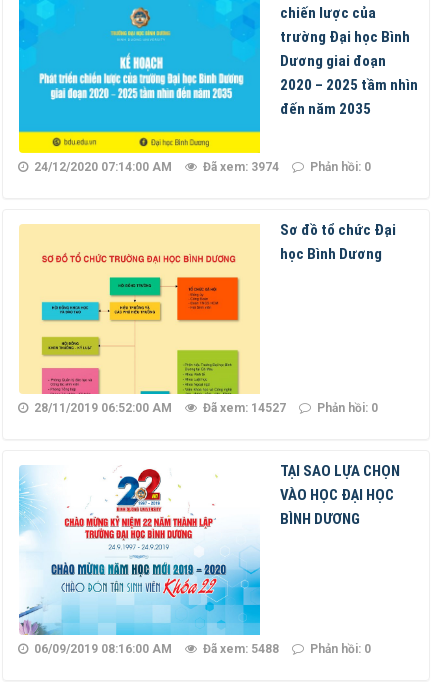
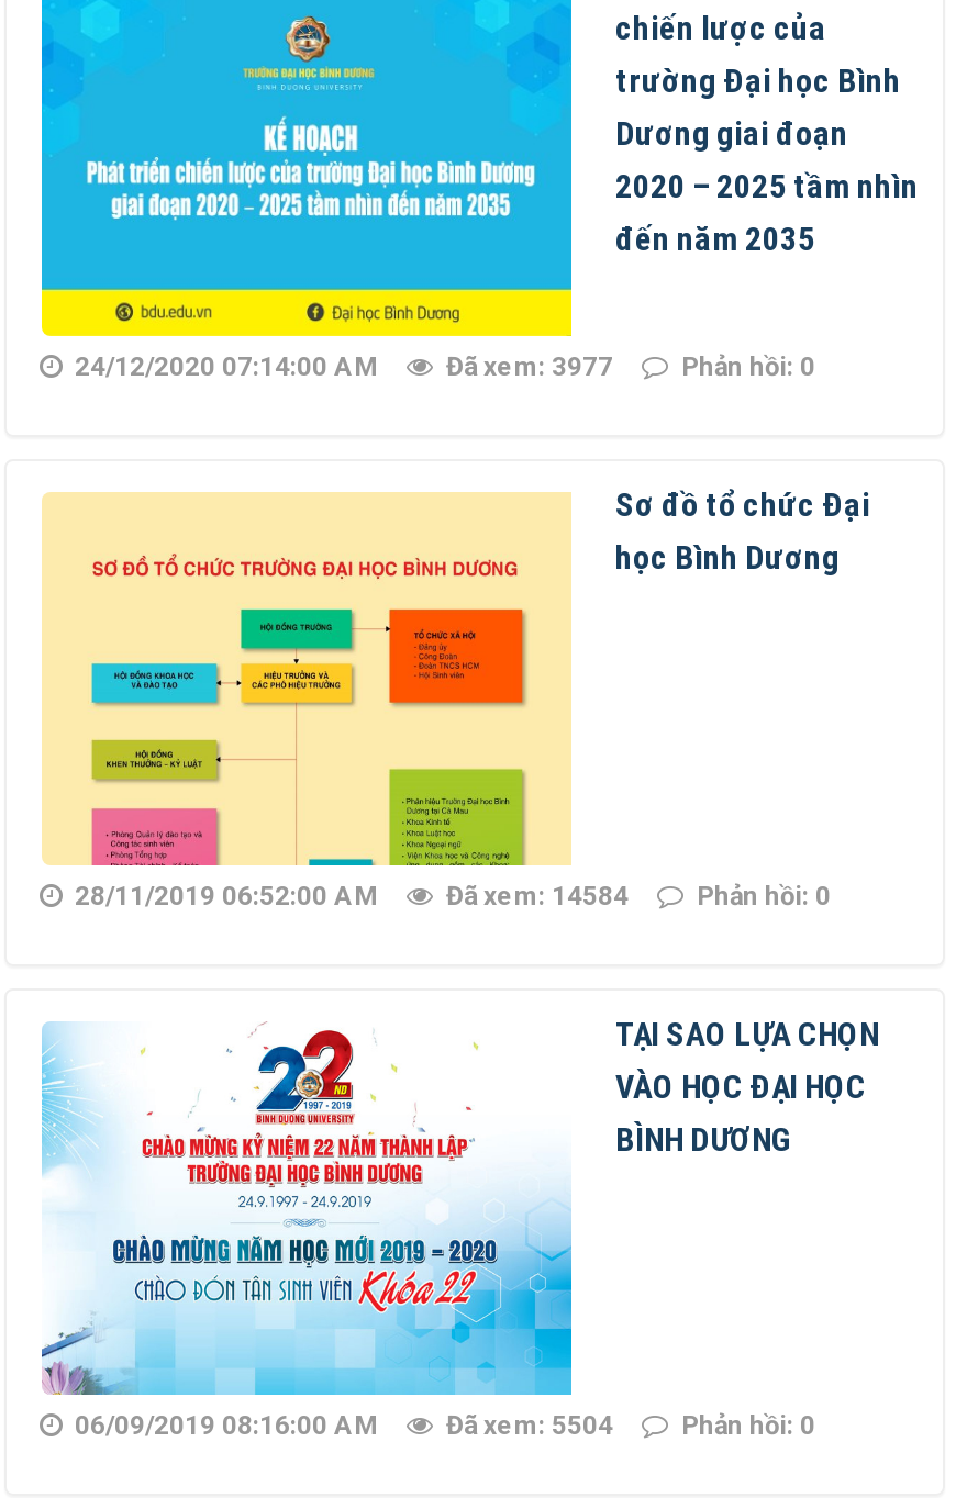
[31,160,371,174] 24/12/2020 07:14:00 AM Đã xem: 3974 Phản hồi: 0 -> [68,352,815,383] 24/12/2020 07:14:00 AM Đã xem: 3977 Phản hồi: 0
[31,401,378,415] 28/11/2019 06:52:00 AM Đã xem: 14527 Phản hồi: 0 -> [68,881,831,912] 28/11/2019 06:52:00 AM Đã xem: 14584 Phản hồi: 0
[31,642,371,656] 06/09/2019 08:16:00 AM Đã xem: 5488 Phản hồi: 0 -> [68,1411,815,1441] 06/09/2019 08:16:00 AM Đã xem: 5504 Phản hồi: 0

